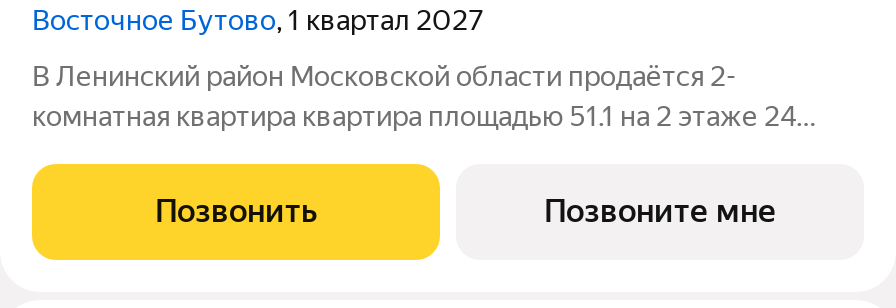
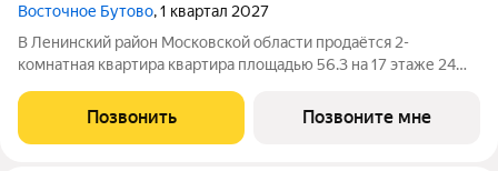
[32,100,796,132] комнатная квартира квартира площадью 51.1 на 2 этаже 24 -> [18,55,456,73] комнатная квартира квартира площадью 56.3 на 17 этаже 24

